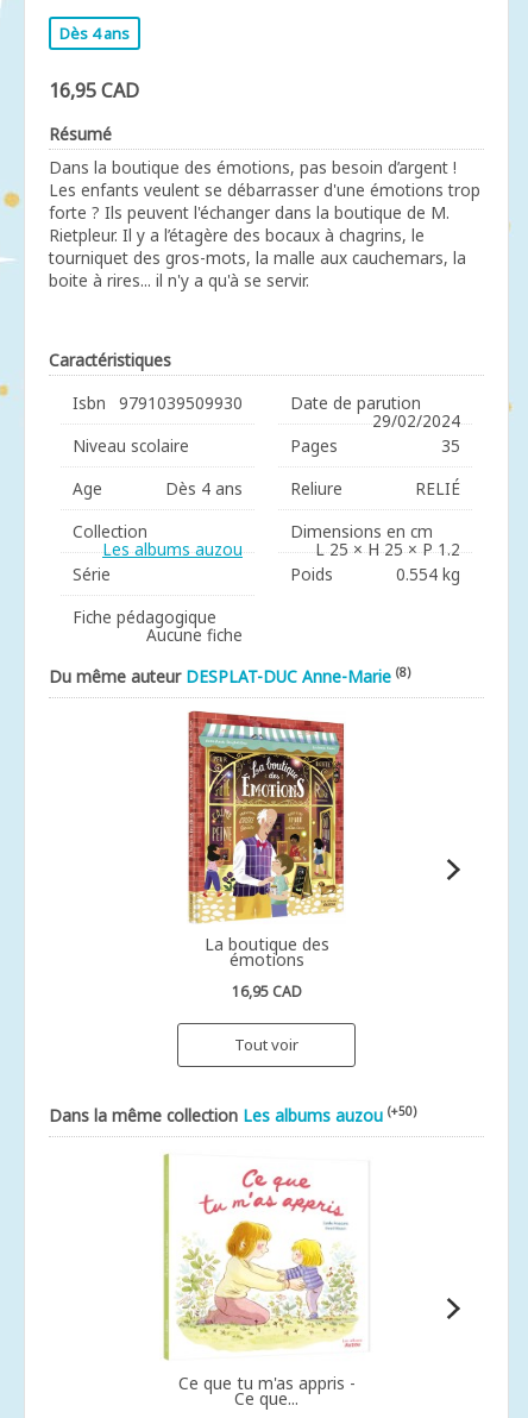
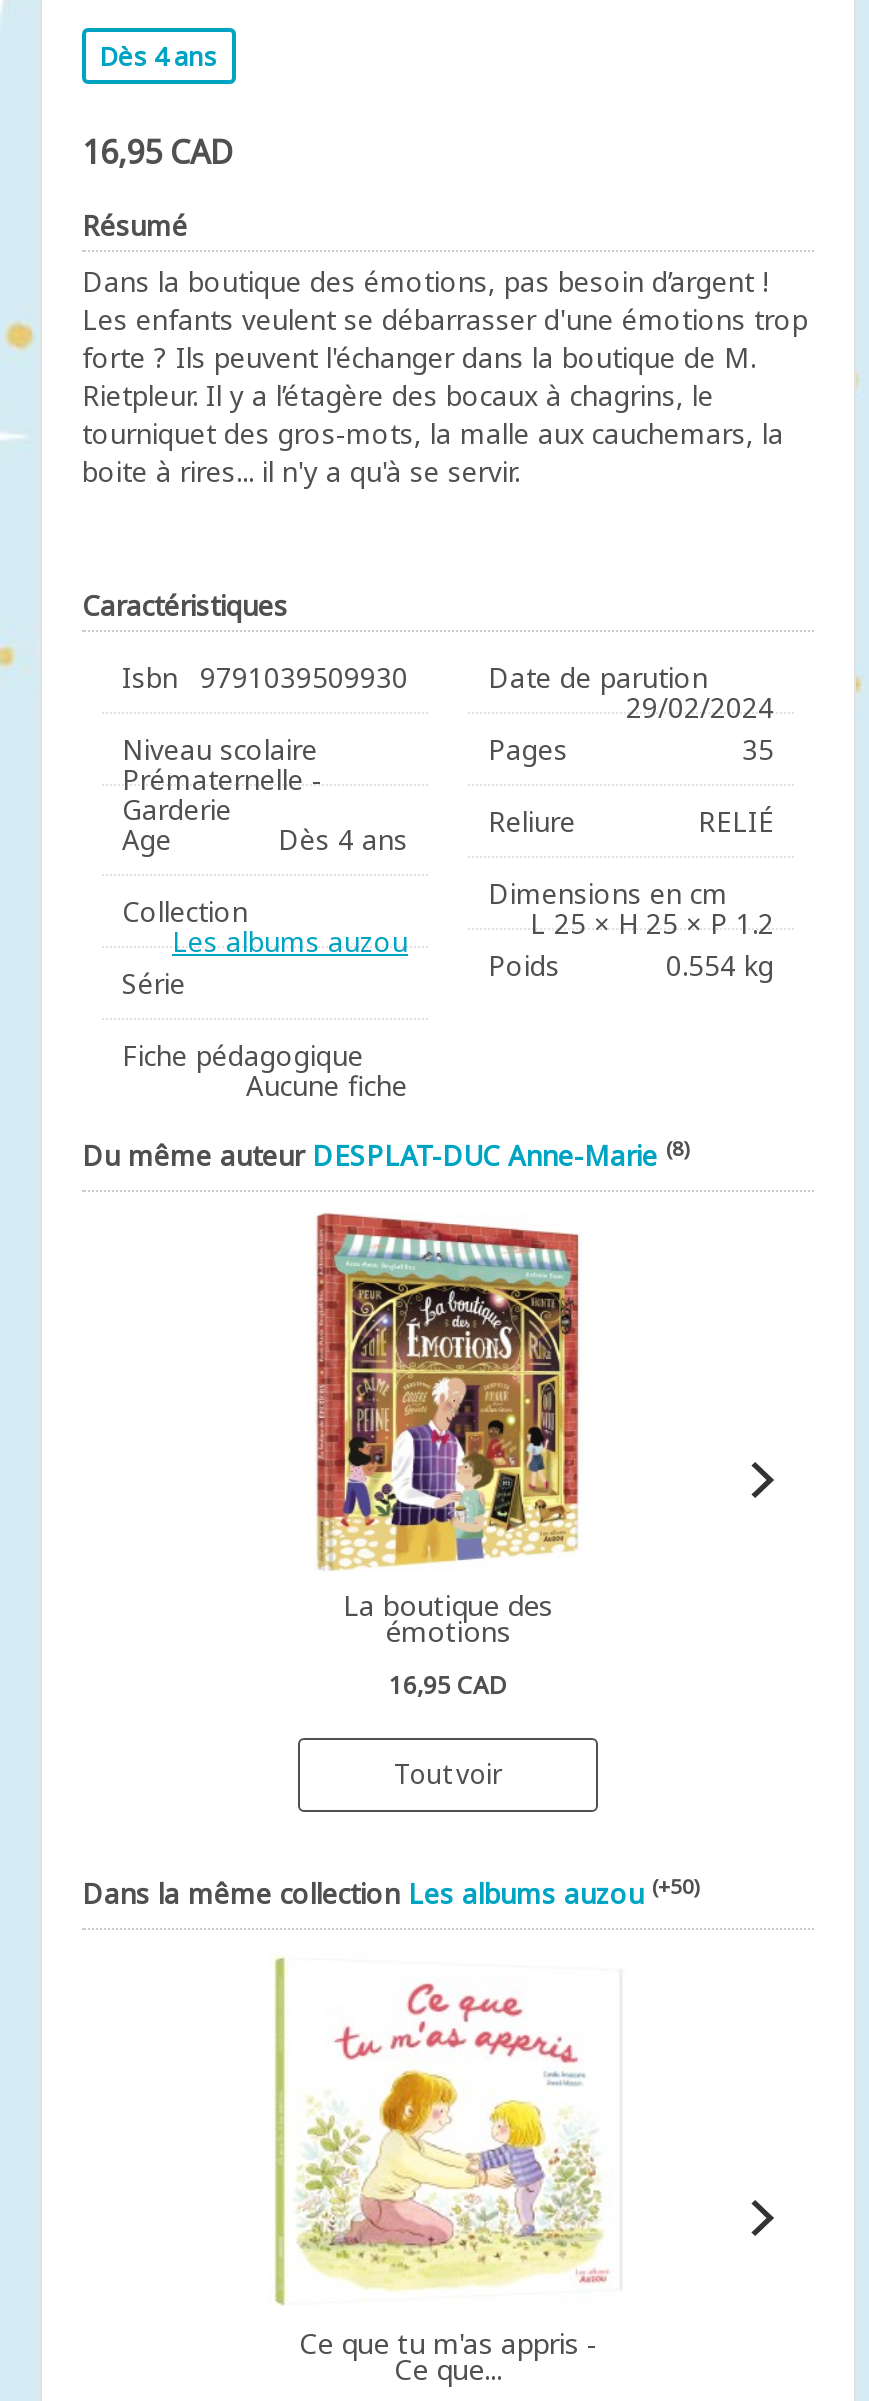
none -> [122,760,322,828] Prématernelle - | Garderie

